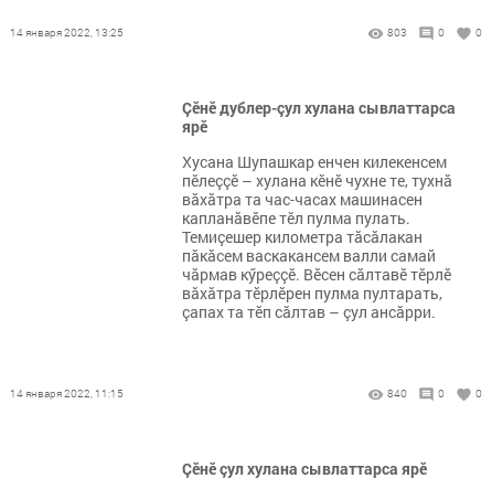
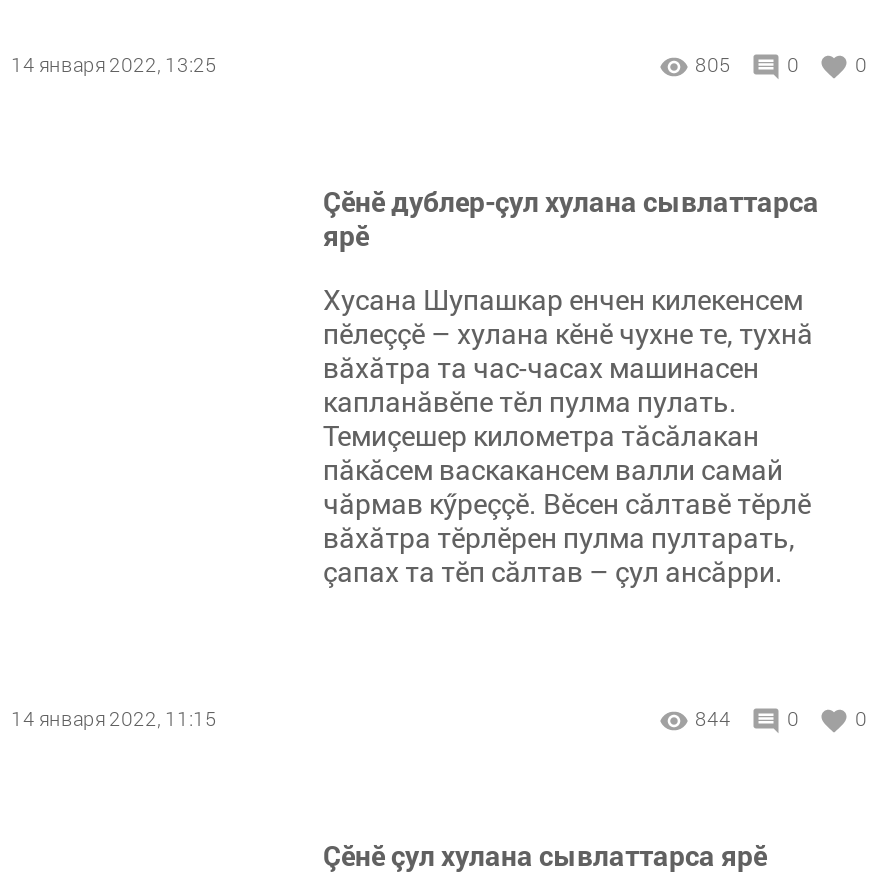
[387,26,407,40] 803 -> [695,53,731,79] 805
[387,387,407,401] 840 -> [695,707,731,733] 844

